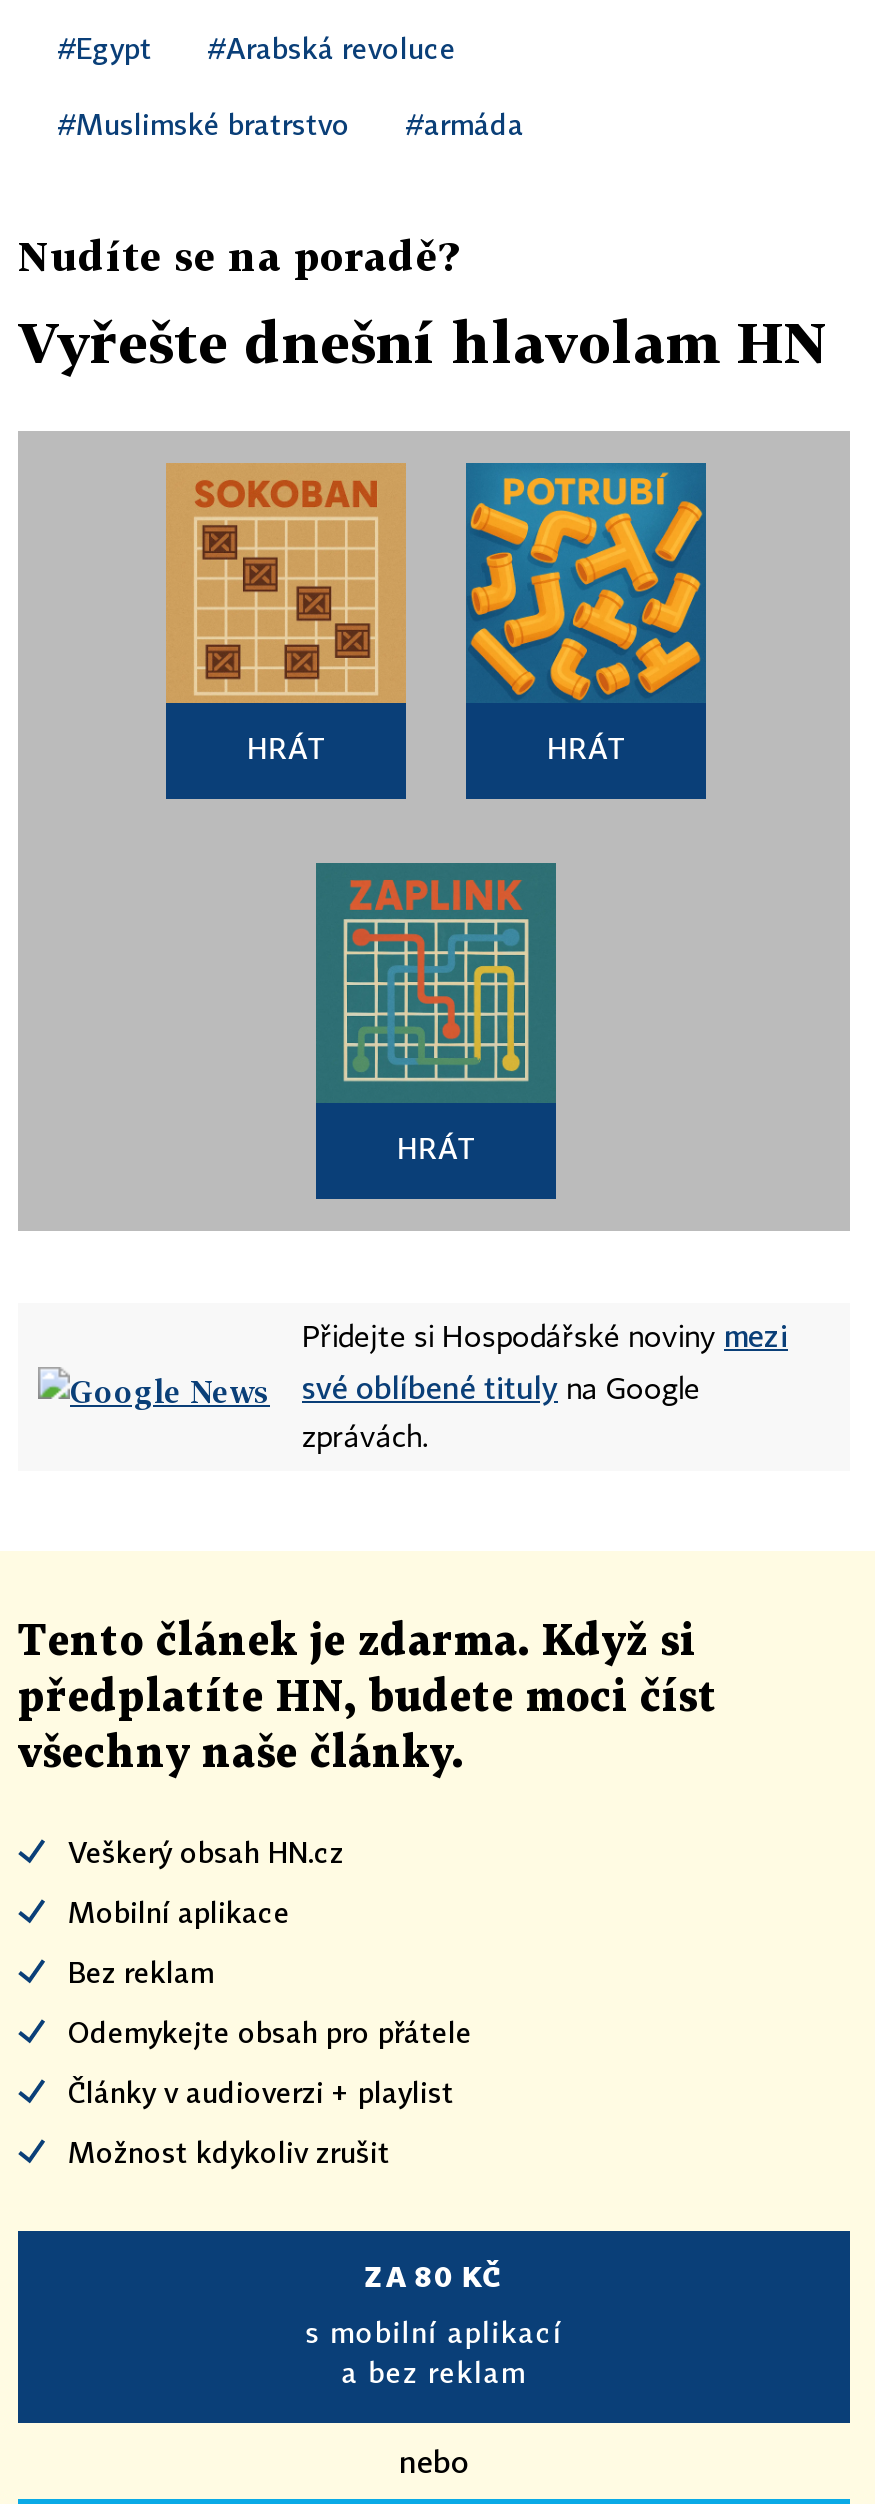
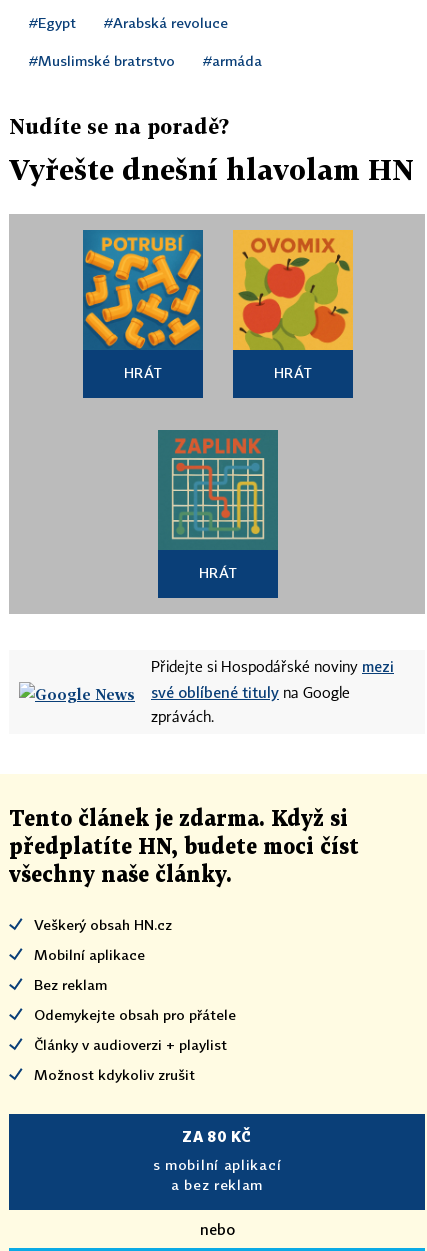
[166,463,406,705] [image] -> [82,229,204,350] [image]
[464,461,708,703] [image] -> [232,229,354,351] [image]

